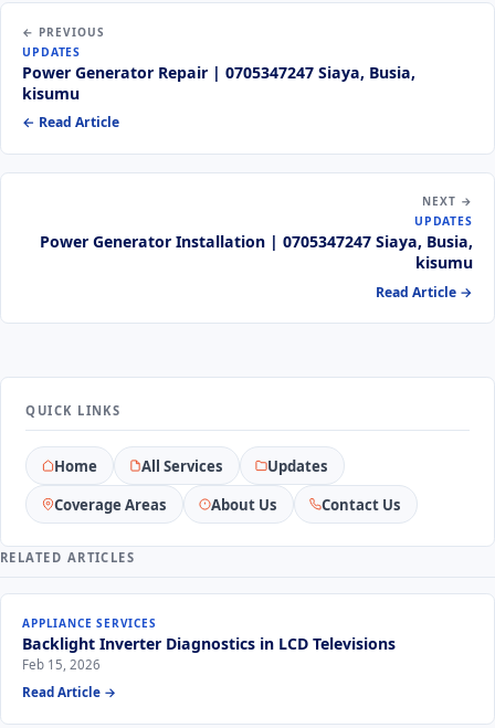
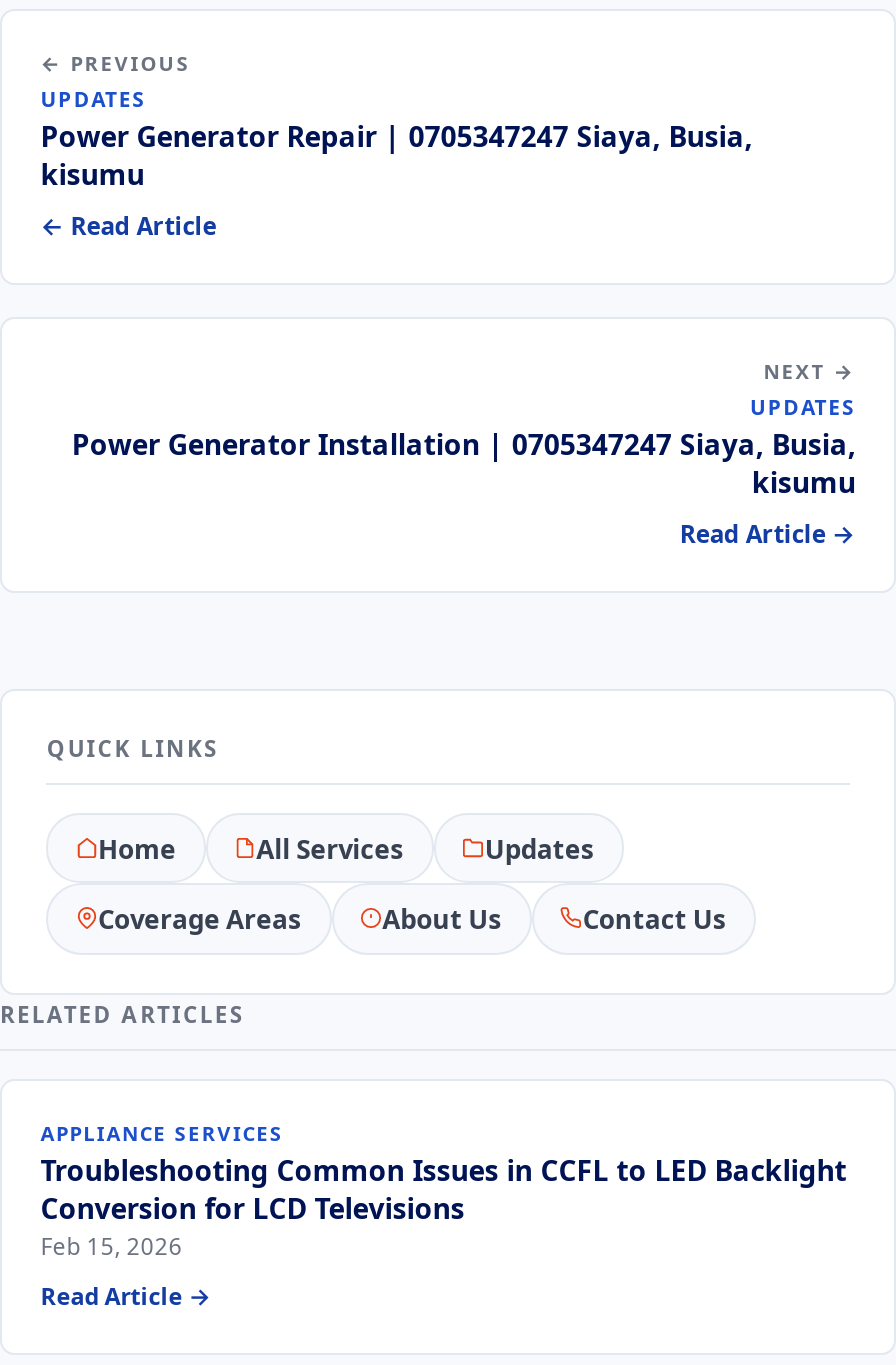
[22,633,396,654] Backlight Inverter Diagnostics in LCD Televisions -> [40,1150,846,1226] Troubleshooting Common Issues in CCFL to LED Backlight | Conversion for LCD Televisions

